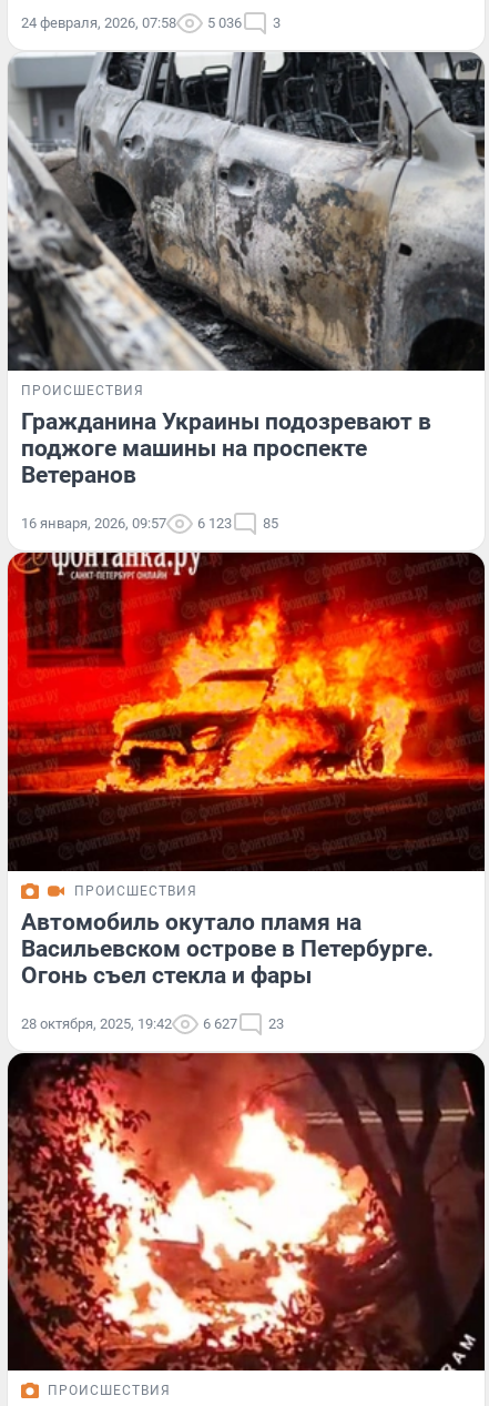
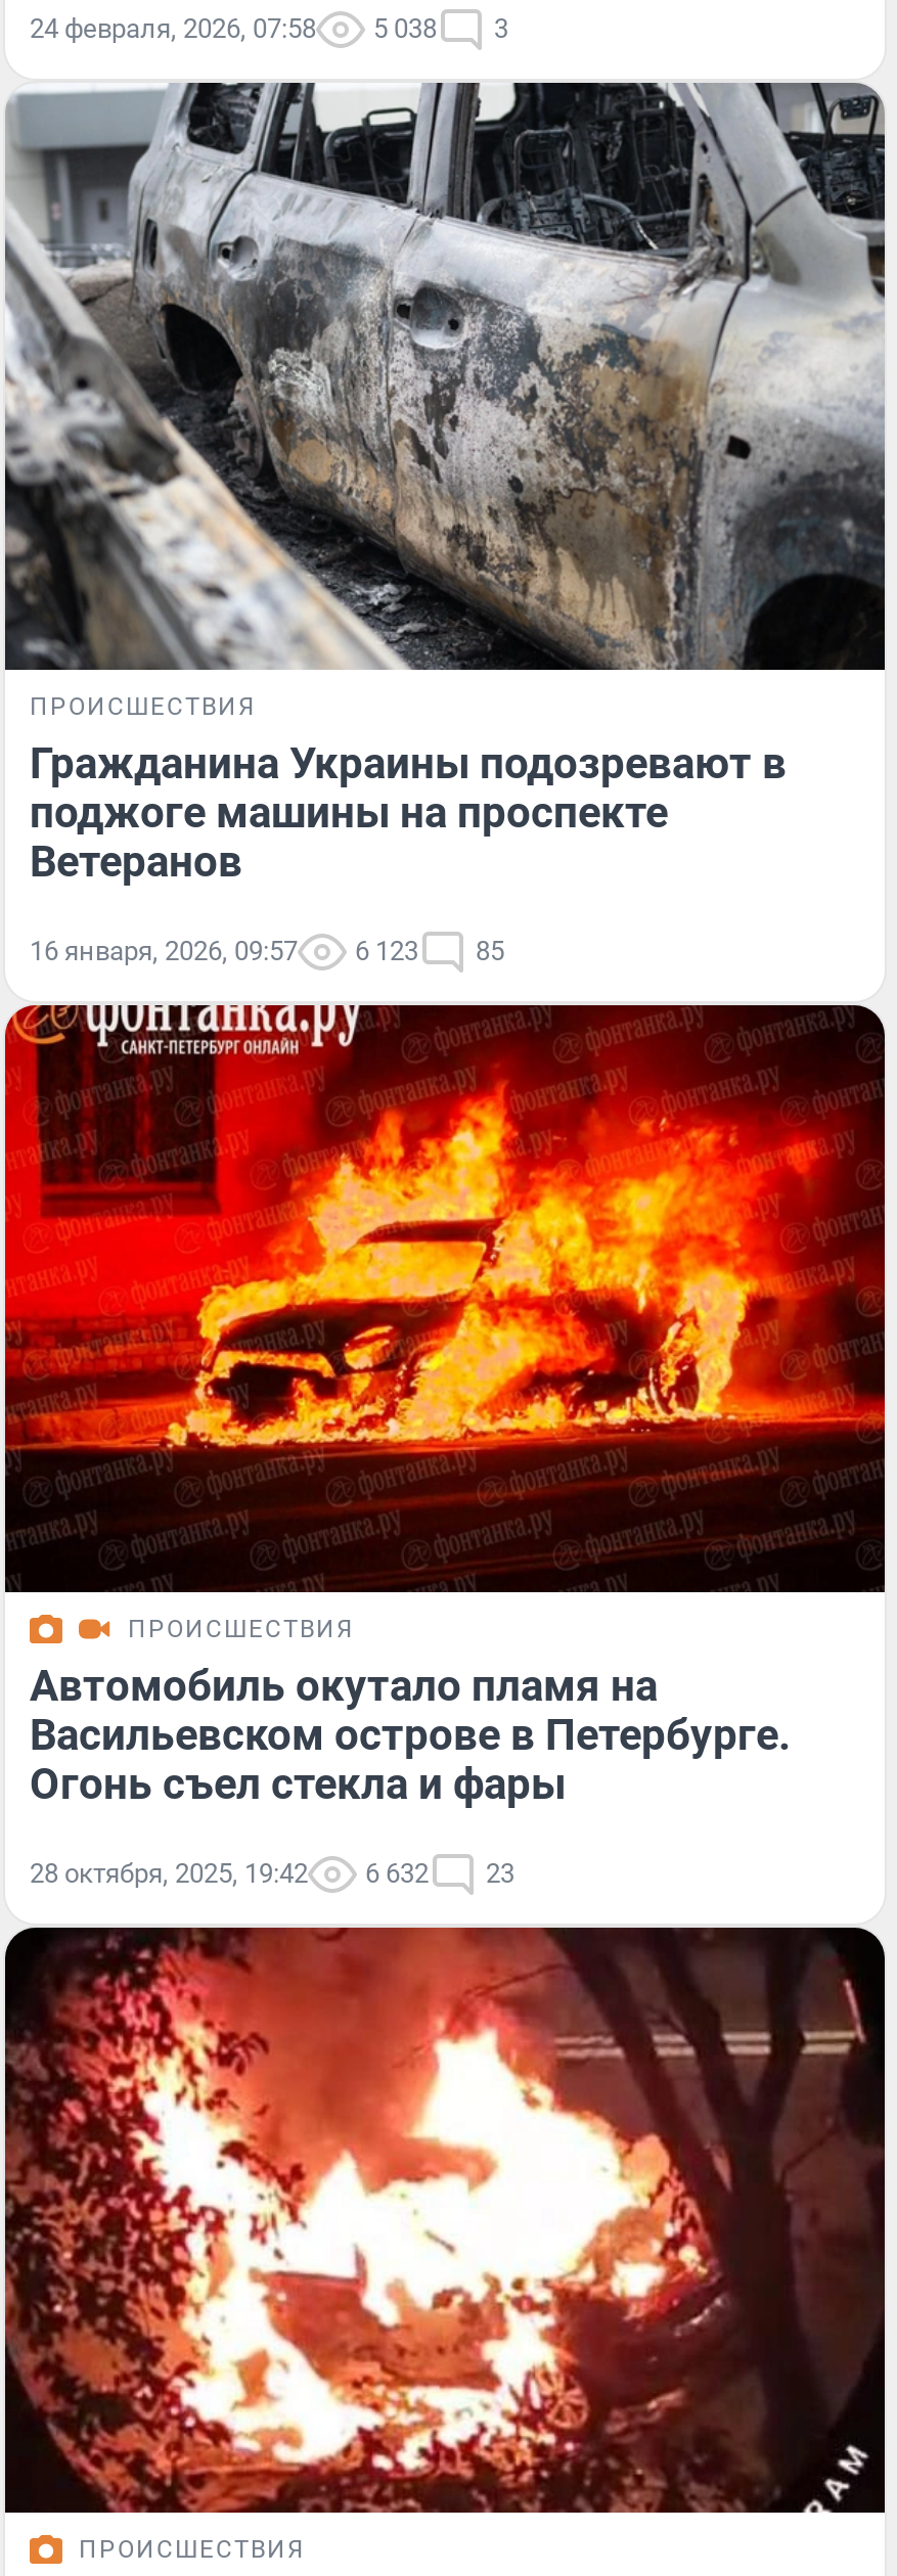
[21,15,281,31] 24 февраля, 2026, 07:58 5 036 3 -> [30,14,508,45] 24 февраля, 2026, 07:58 5 038 3
[21,1015,284,1032] 28 октября, 2025, 19:42 6 627 23 -> [30,1857,514,1888] 28 октября, 2025, 19:42 6 632 23

